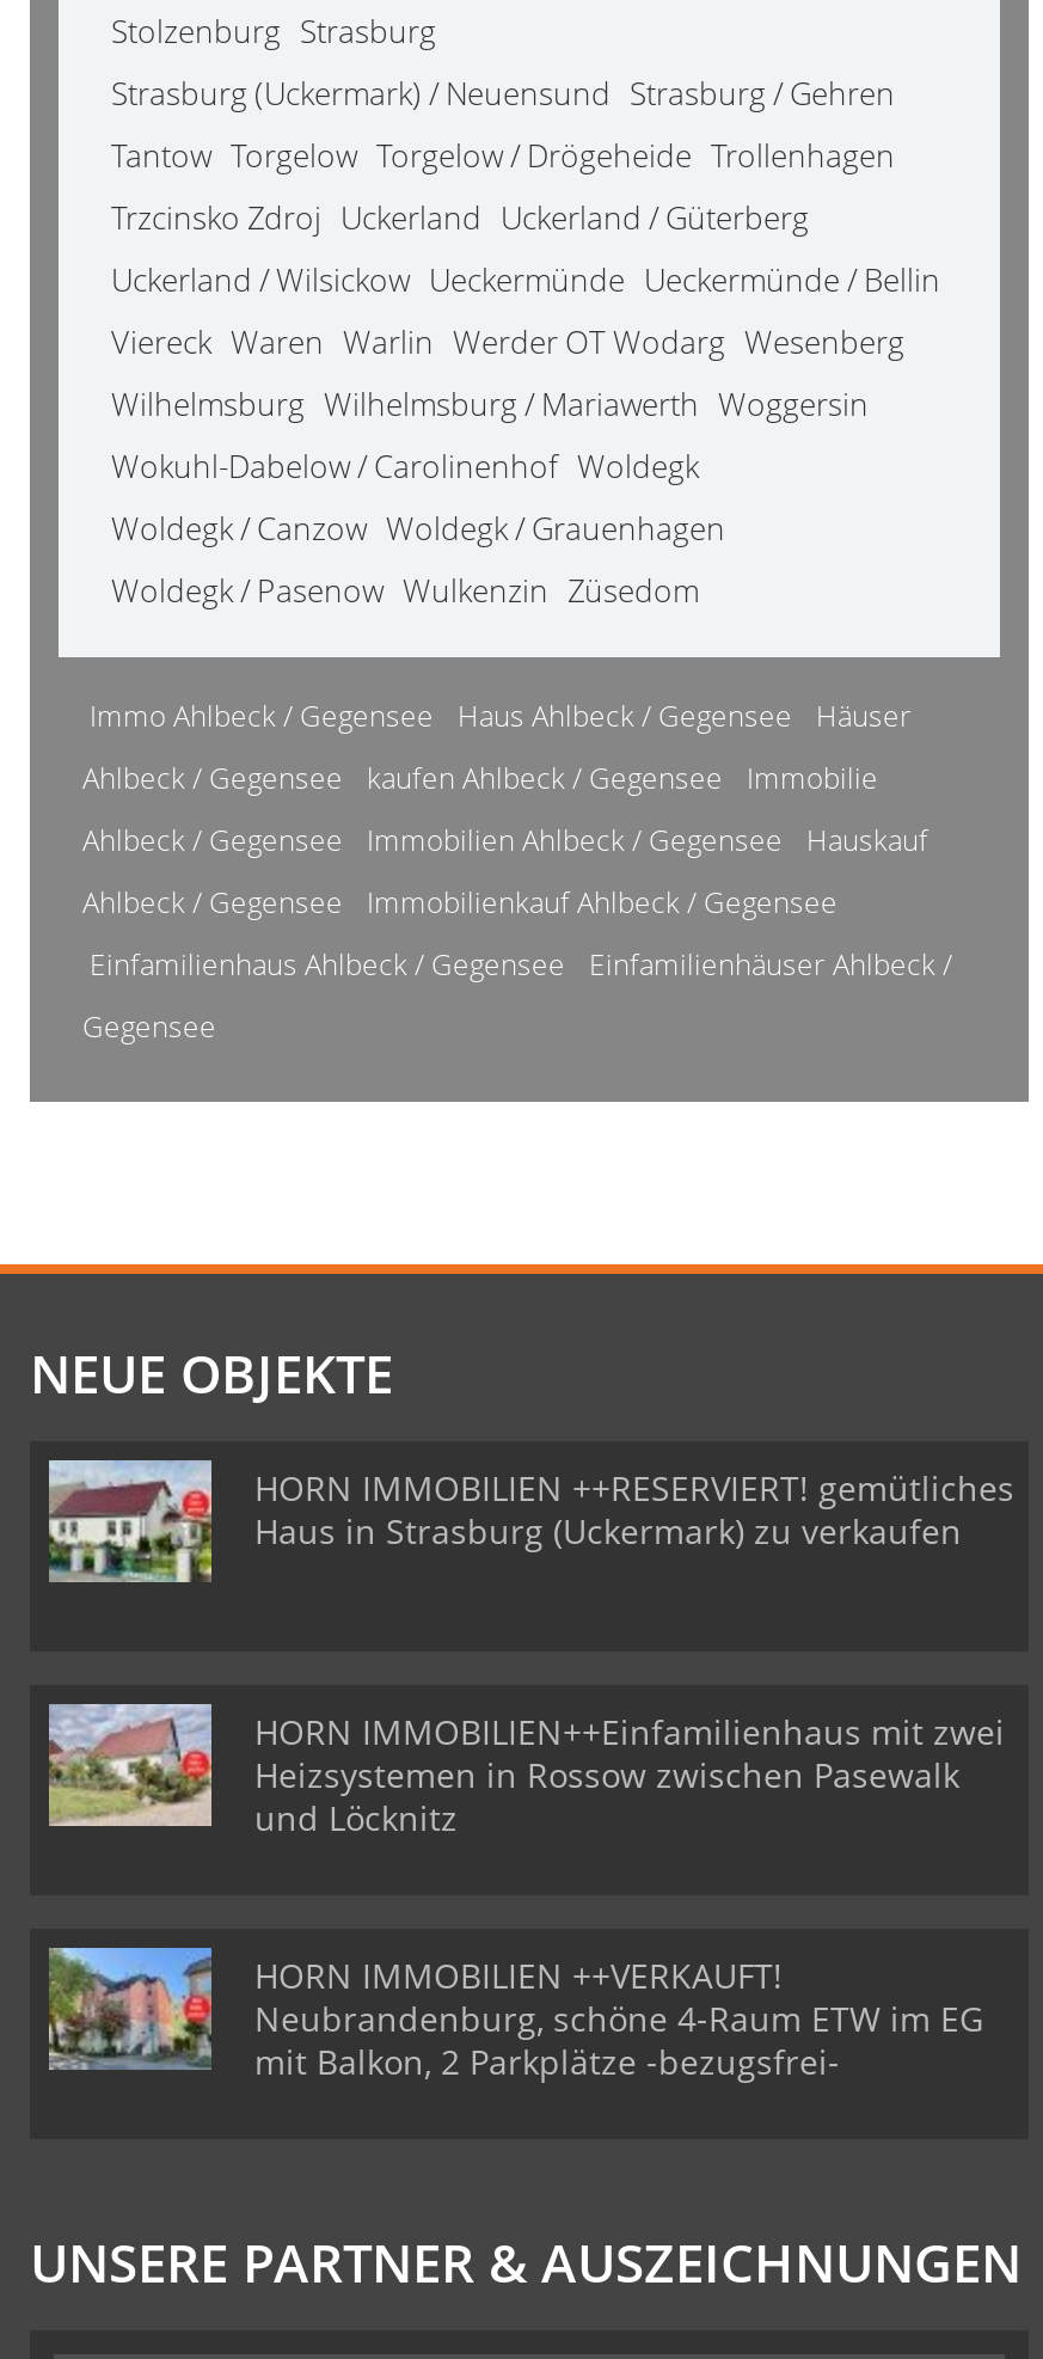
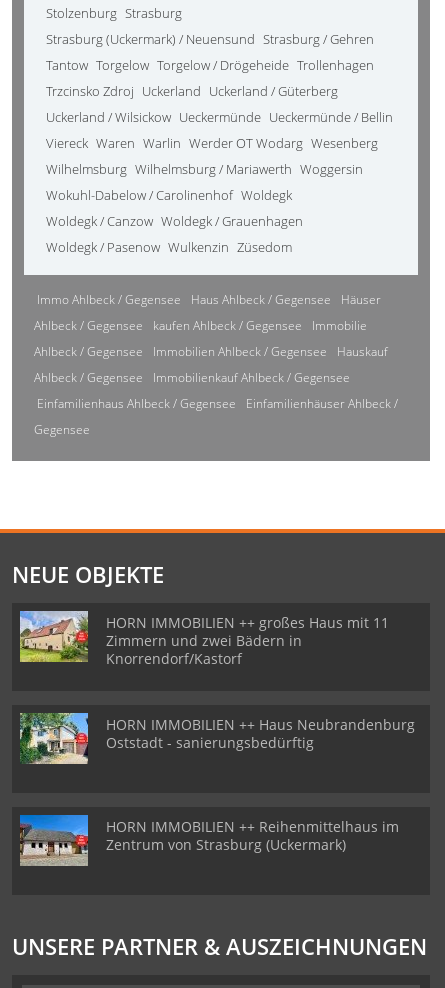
[47,1460,1014,1585] [image] | HORN IMMOBILIEN ++RESERVIERT! gemütliches | Haus in Strasburg (Uckermark) zu verkaufen -> [19,611,389,668] [image] | HORN IMMOBILIEN ++ großes Haus mit 11 | Zimmern und zwei Bädern in | Knorrendorf/Kastorf
[47,1702,1005,1840] [image] | HORN IMMOBILIEN++Einfamilienhaus mit zwei | Heizsystemen in Rossow zwischen Pasewalk | und Löcknitz -> [20,712,415,764] [image] | HORN IMMOBILIEN ++ Haus Neubrandenburg | Oststadt - sanierungsbedürftig
[47,1946,983,2084] [image] | HORN IMMOBILIEN ++VERKAUFT! | Neubrandenburg, schöne 4-Raum ETW im EG | mit Balkon, 2 Parkplätze -bezugsfrei- -> [19,814,399,866] [image] | HORN IMMOBILIEN ++ Reihenmittelhaus im | Zentrum von Strasburg (Uckermark)

